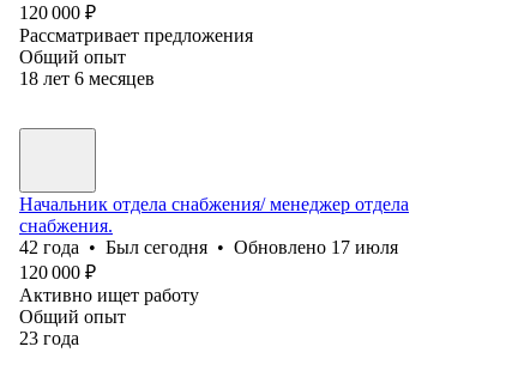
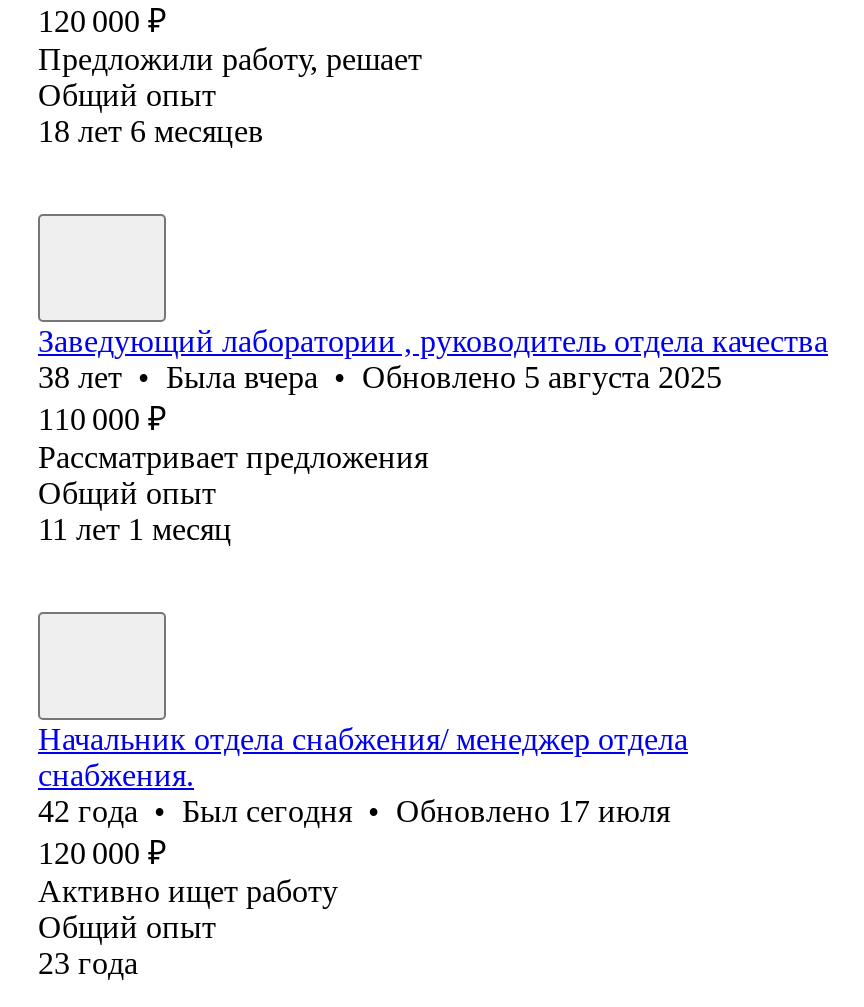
none -> [38,42,422,148] Предложили работу, решает | Общий опыт | 18 лет 6 месяцев
none -> [38,324,828,436] Заведующий лаборатории , руководитель отдела качества | 38 лет • Была вчера • Обновлено 5 августа 2025 | 110 000 ₽
[19,68,155,88] 18 лет 6 месяцев -> [38,512,232,546] 11 лет 1 месяц

